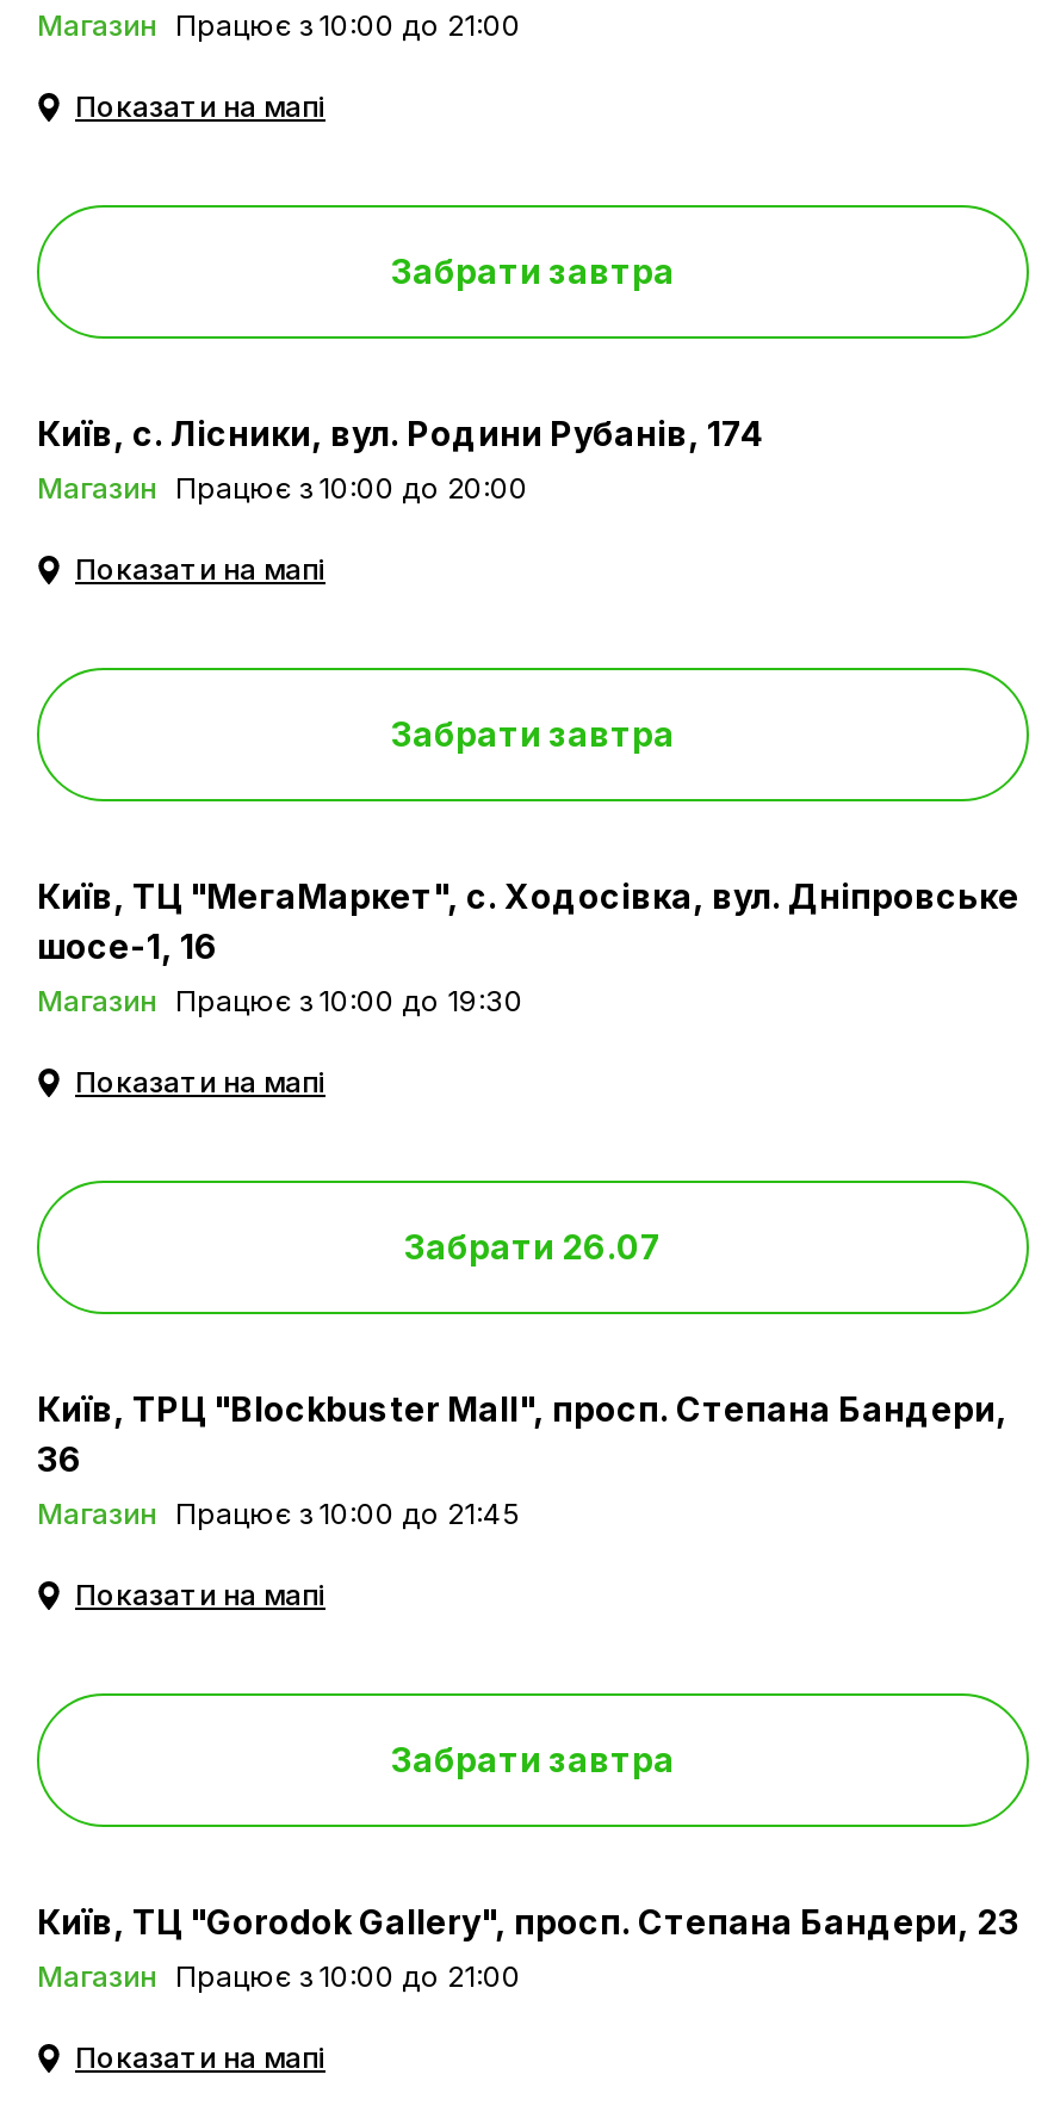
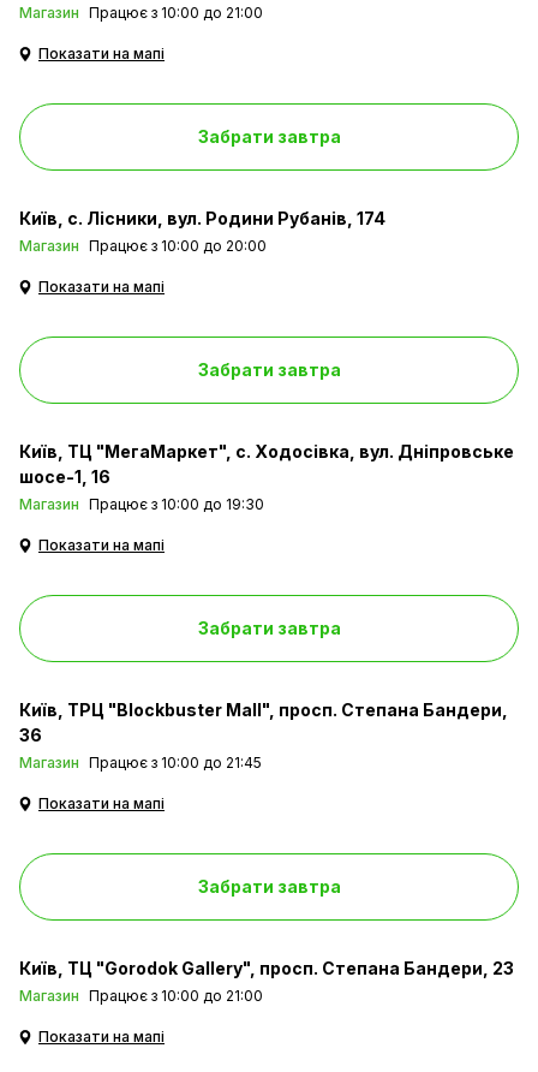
[404,1227,662,1267] Забрати 26.07 -> [198,618,340,639] Забрати завтра

